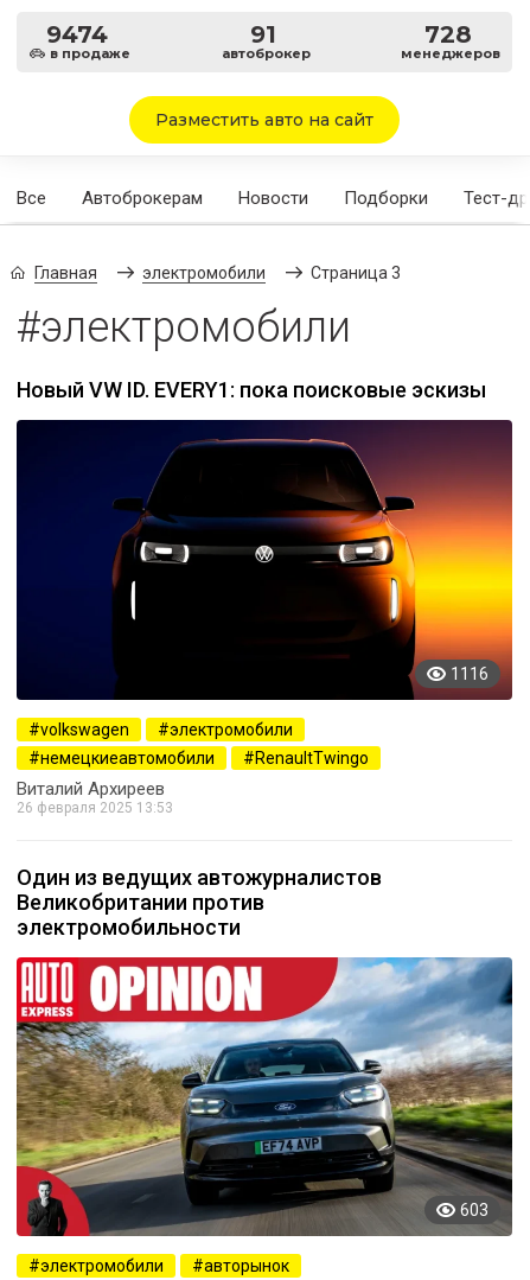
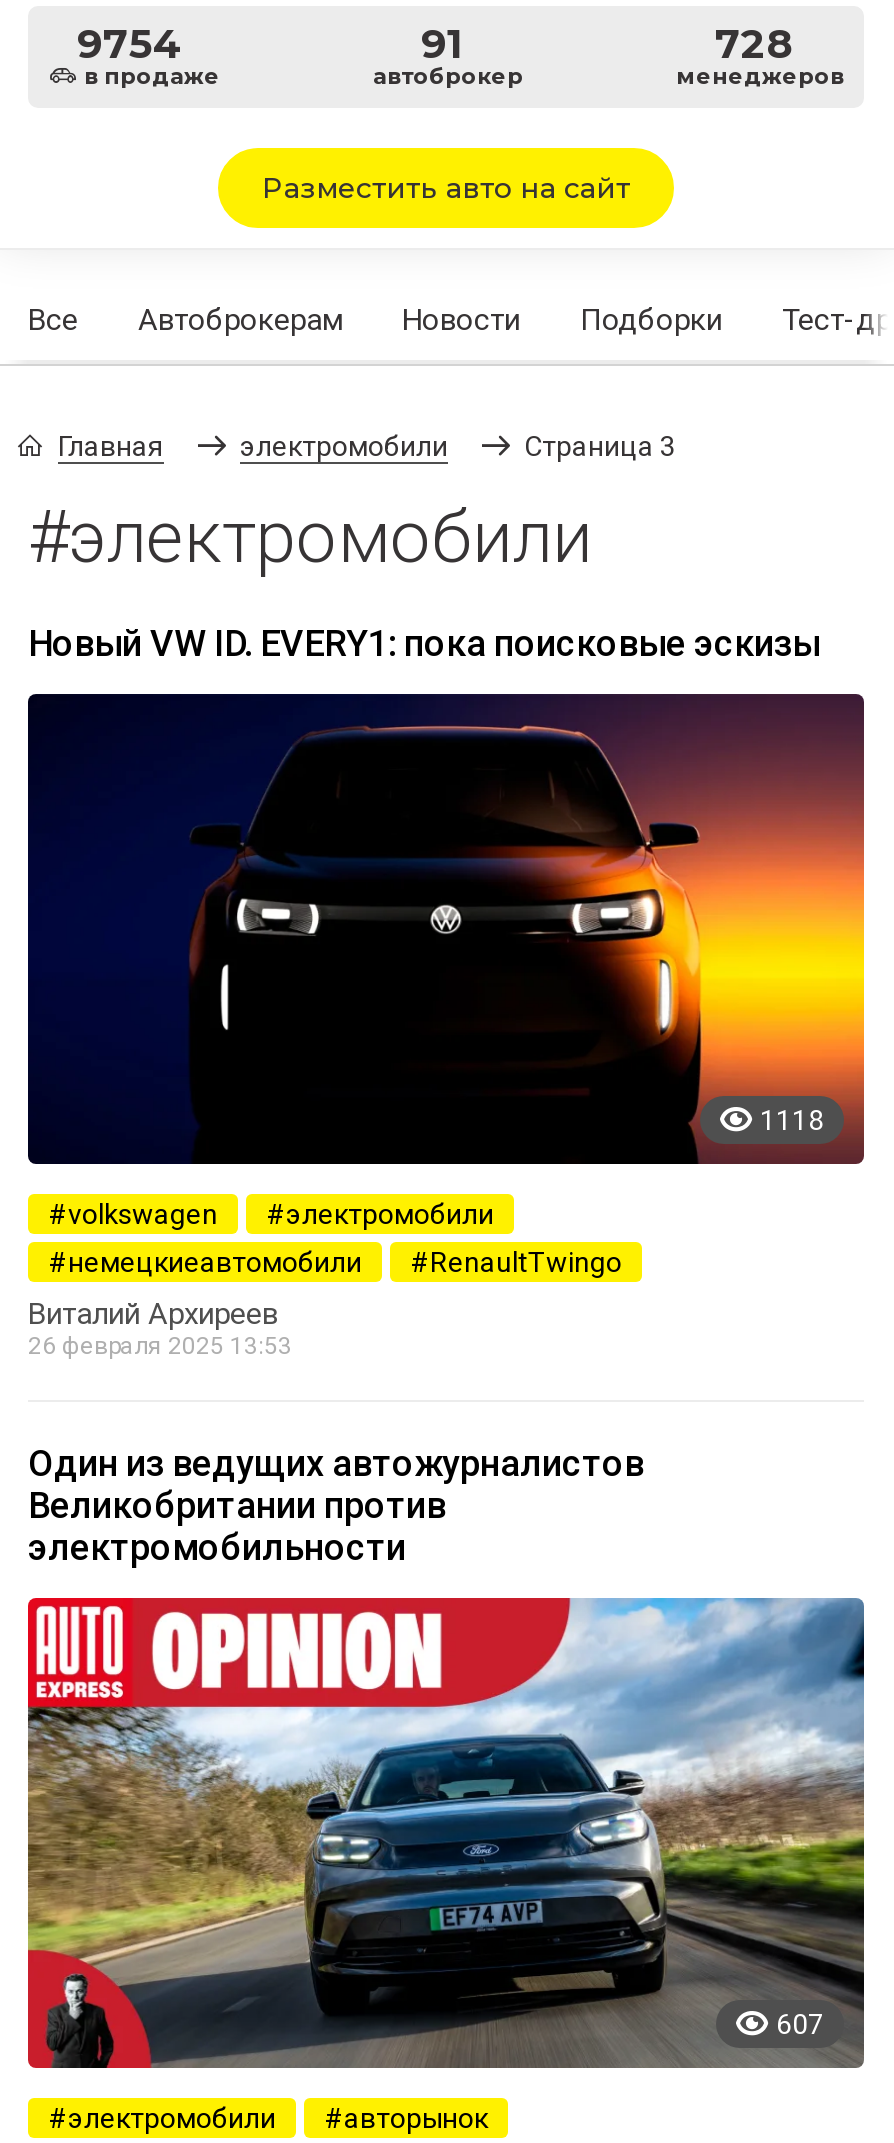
[46,20,107,49] 9474 -> [77,20,181,68] 9754
[451,664,489,683] 1116 -> [760,1104,824,1136] 1118
[460,1200,489,1219] 603 -> [776,2008,824,2040] 607

